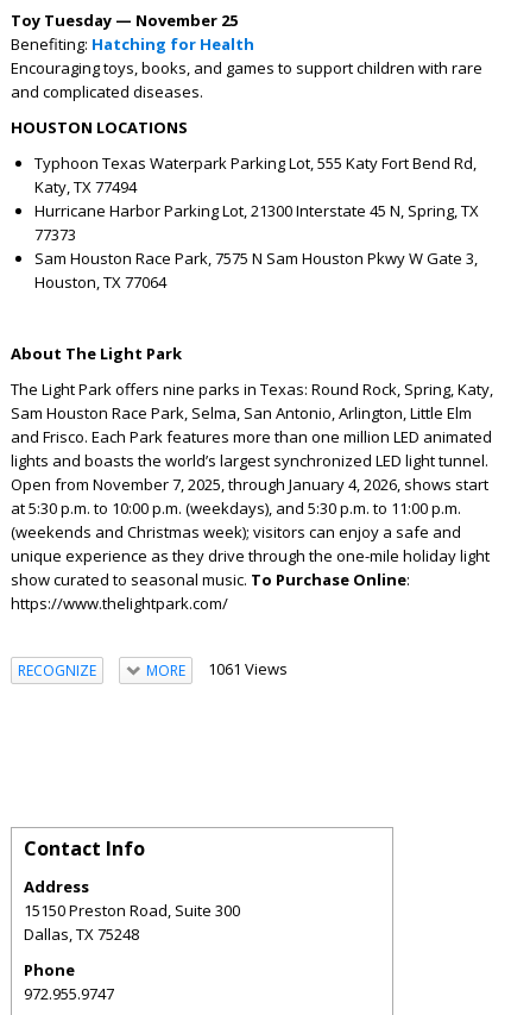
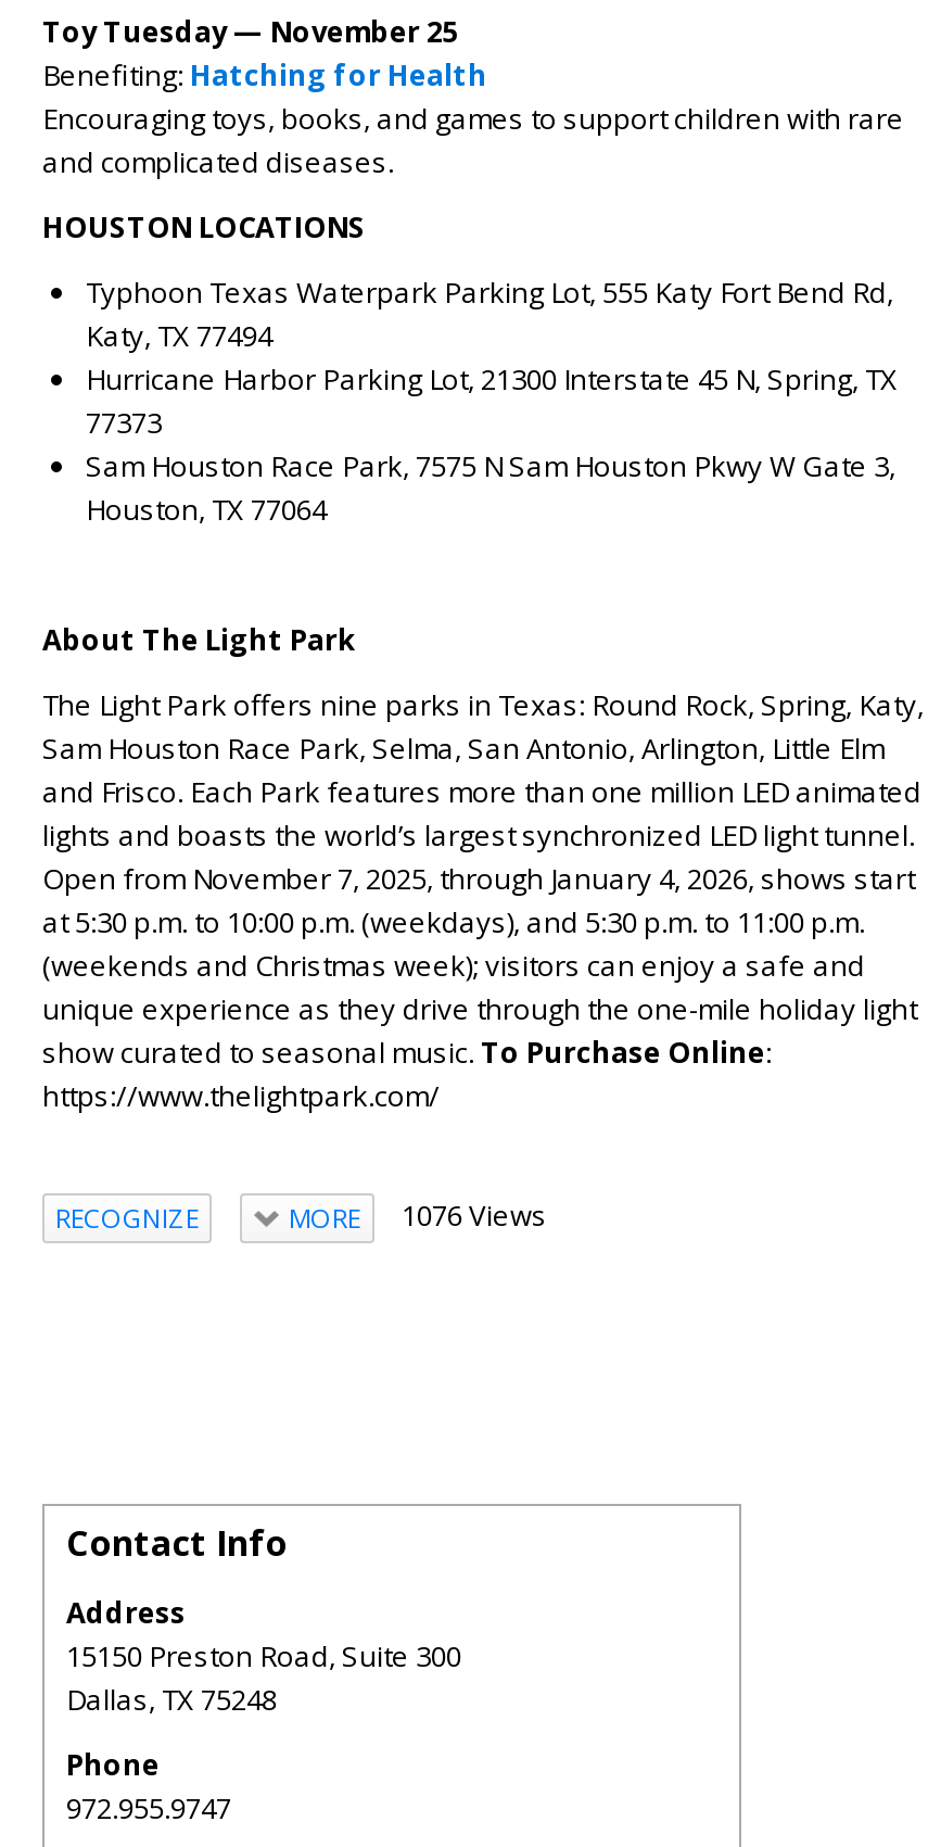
[146,658,287,681] MORE 1061 Views -> [289,1196,547,1237] MORE 1076 Views

